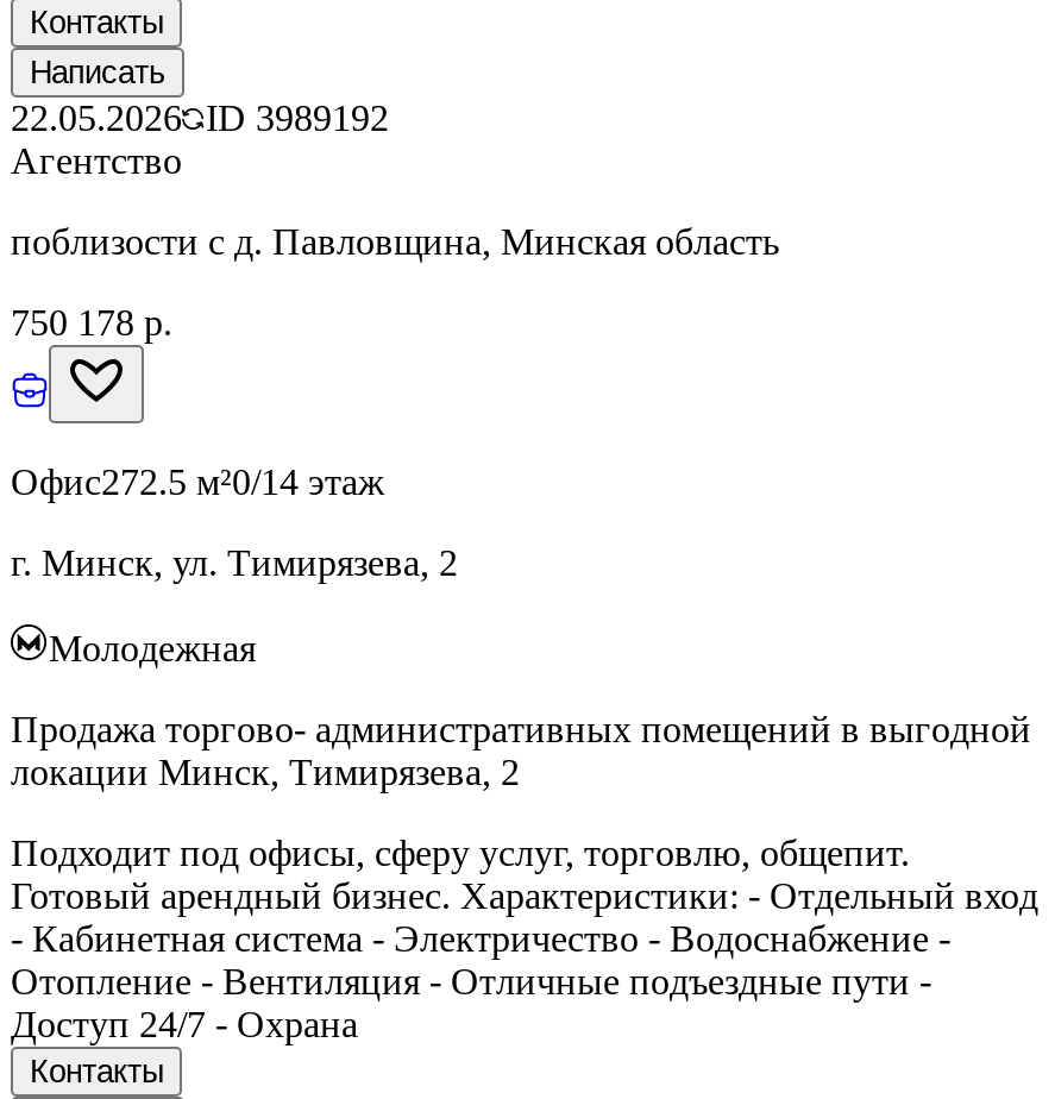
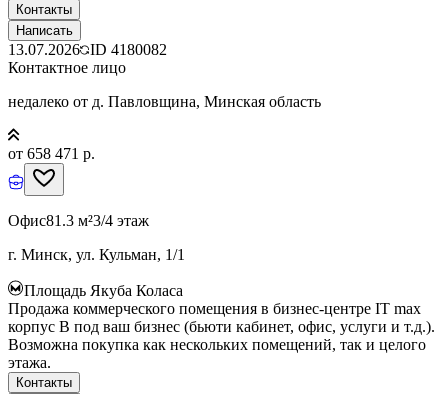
[11,98,779,343] 22.05.2026 ID 3989192 | Агентство | поблизости с д. Павловщина, Минская область | 750 178 р. -> [8,41,321,162] 13.07.2026 ID 4180082 | Контактное лицо | недалеко от д. Павловщина, Минская область | от 658 471 р.
[11,462,1038,1045] Офис272.5 м²0/14 этаж | г. Минск, ул. Тимирязева, 2 | Молодежная | Продажа торгово- административных помещений в выгодной | локации Минск, Тимирязева, 2 | Подходит под офисы, сферу услуг, торговлю, общепит. | Готовый арендный бизнес. Характеристики: - Отдельный вход | - Кабинетная система - Электричество - Водоснабжение - | Отопление - Вентиляция - Отличные подъездные пути - | Доступ 24/7 - Охрана -> [8,212,435,371] Офис81.3 м²3/4 этаж | г. Минск, ул. Кульман, 1/1 | Площадь Якуба Коласа | Продажа коммерческого помещения в бизнес-центре IT max | корпус B под ваш бизнес (бьюти кабинет, офис, услуги и т.д.). | Возможна покупка как нескольких помещений, так и целого | этажа.

